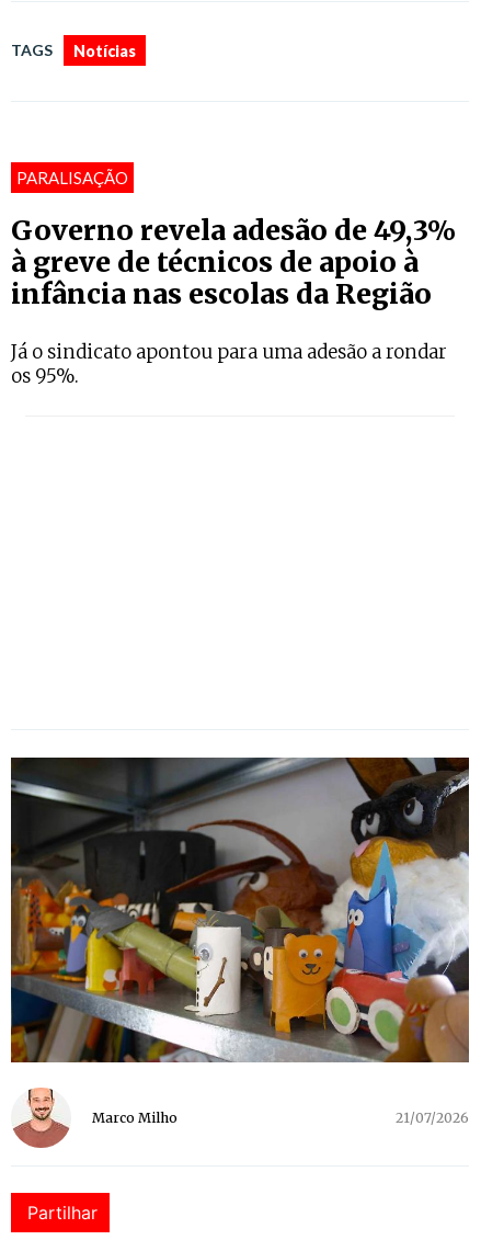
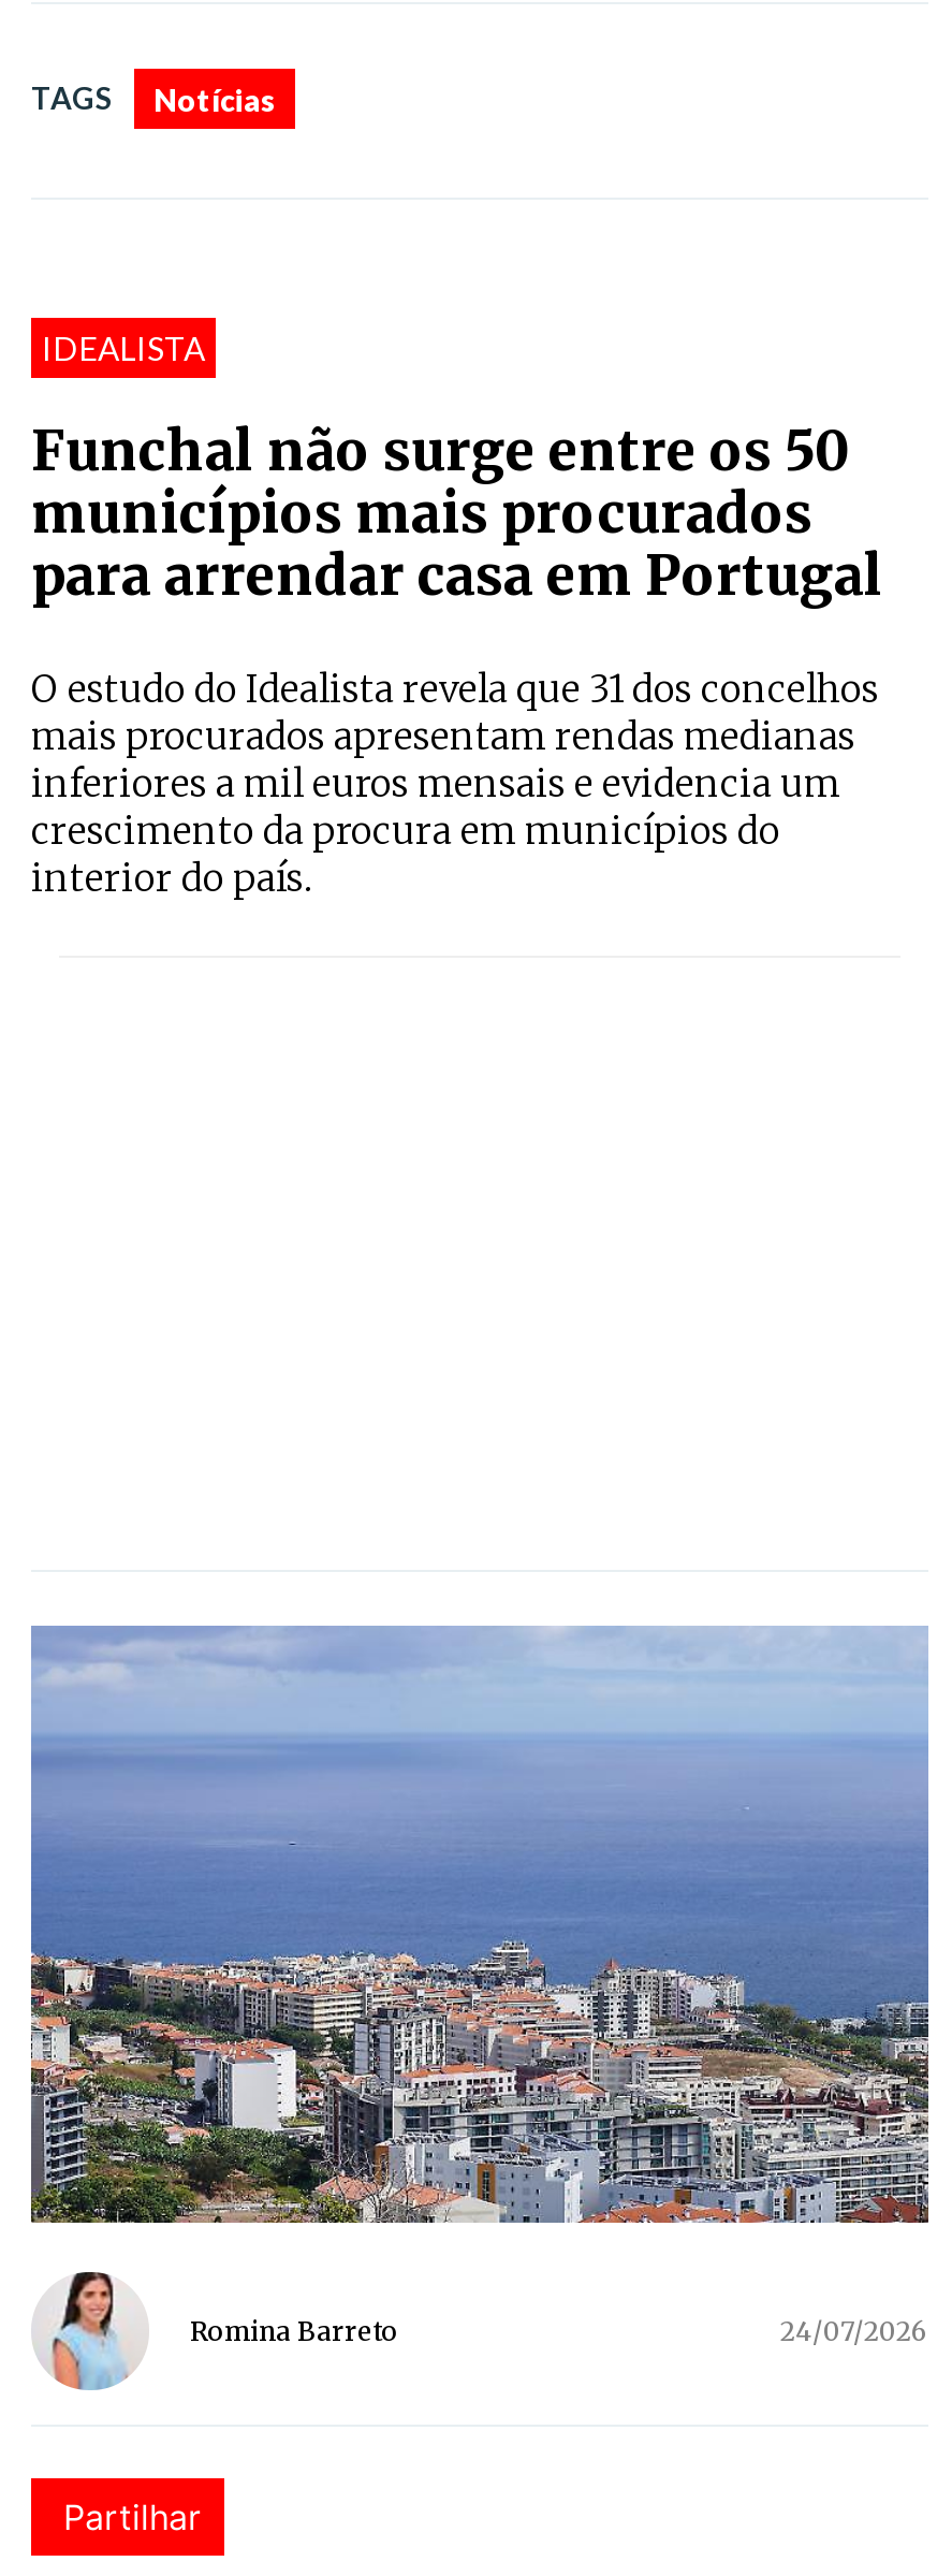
[16,168,128,188] PARALISAÇÃO -> [42,329,205,367] IDEALISTA
[11,213,456,311] Governo revela adesão de 49,3% | à greve de técnicos de apoio à | infância nas escolas da Região -> [31,417,883,610] Funchal não surge entre os 50 | municípios mais procurados | para arrendar casa em Portugal
[11,340,447,388] Já o sindicato apontou para uma adesão a rondar | os 95%. -> [31,666,879,902] O estudo do Idealista revela que 31 dos concelhos | mais procurados apresentam rendas medianas | inferiores a mil euros mensais e evidencia um | crescimento da procura em municípios do | interior do país.
[10,756,470,1063] [image] -> [29,1626,931,2225] [image]
[13,1088,469,1149] [image] | Marco Milho | 21/07/2026 -> [38,2270,928,2390] [image] | Romina Barreto | 24/07/2026

